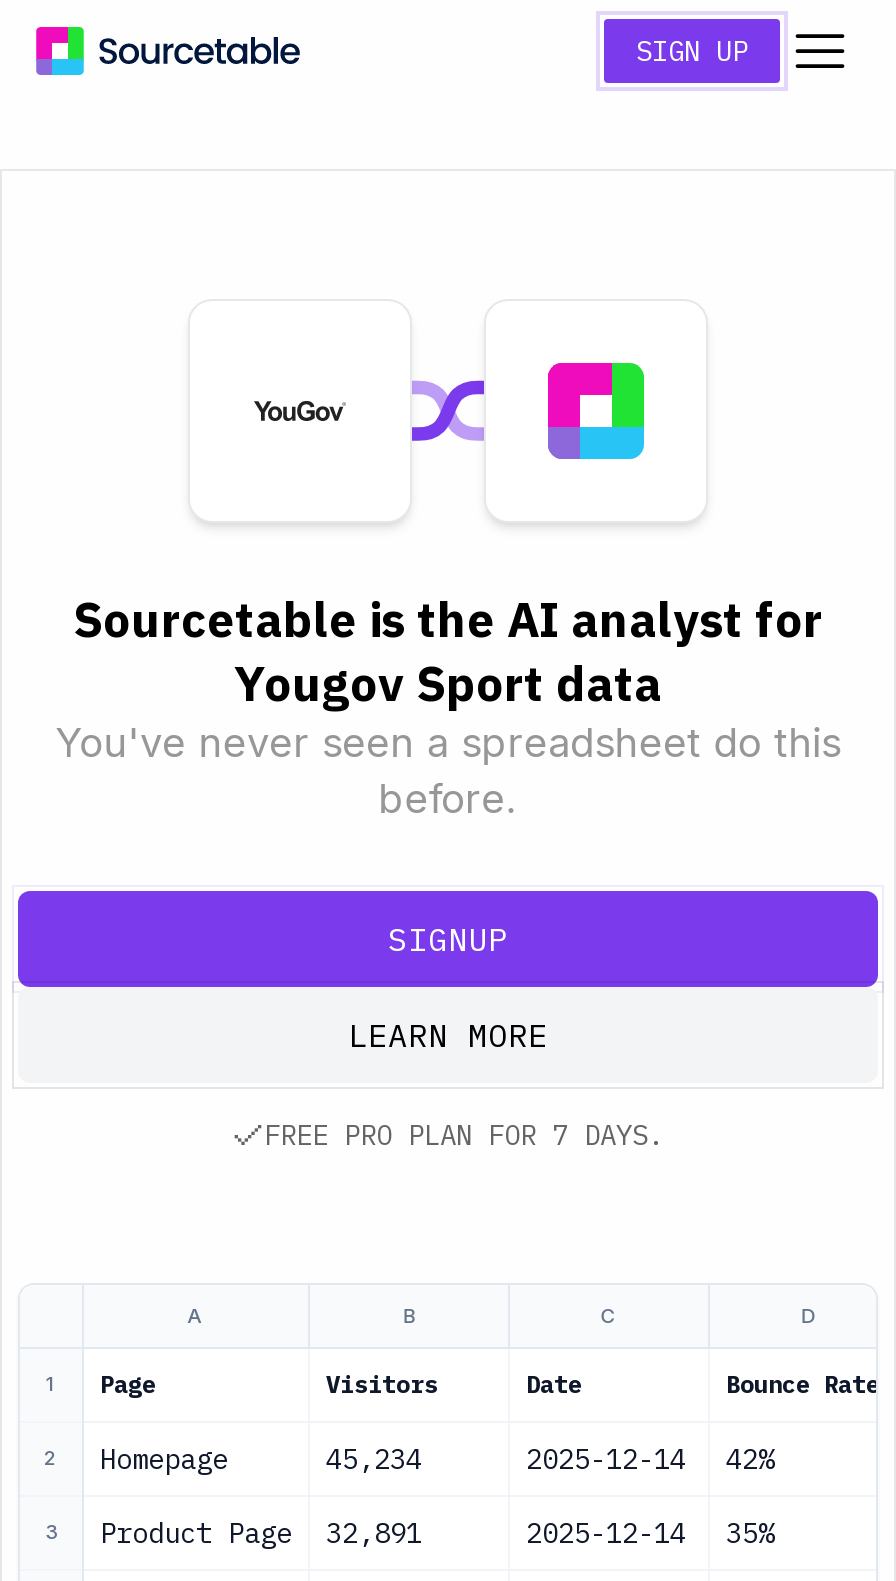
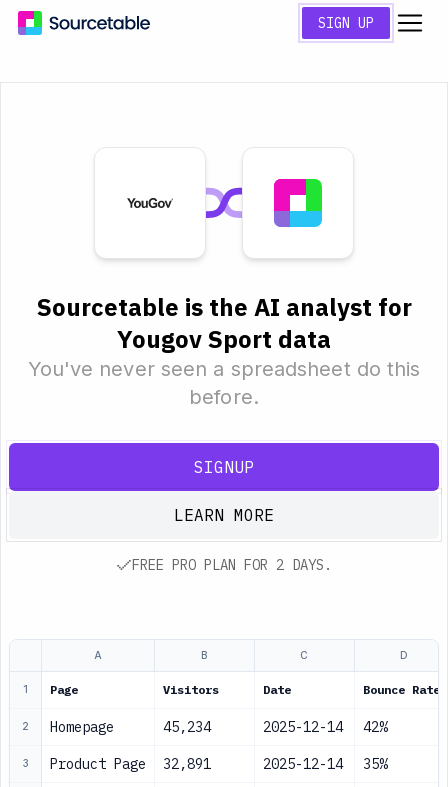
[264,1117,664,1153] FREE PRO PLAN FOR 7 DAYS. -> [132,556,332,574] FREE PRO PLAN FOR 2 DAYS.

